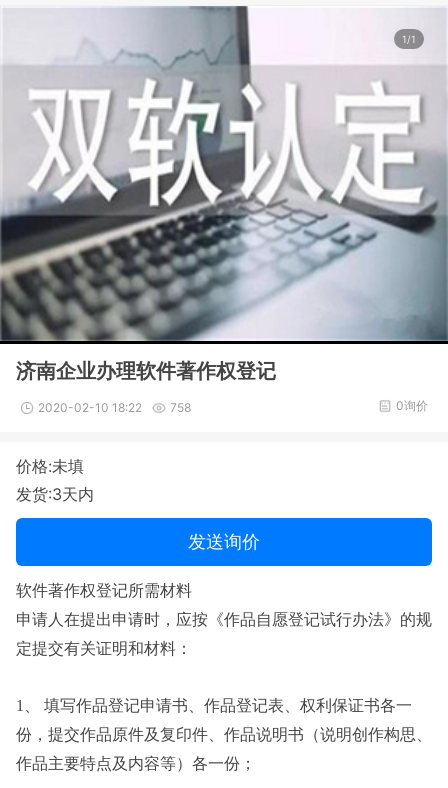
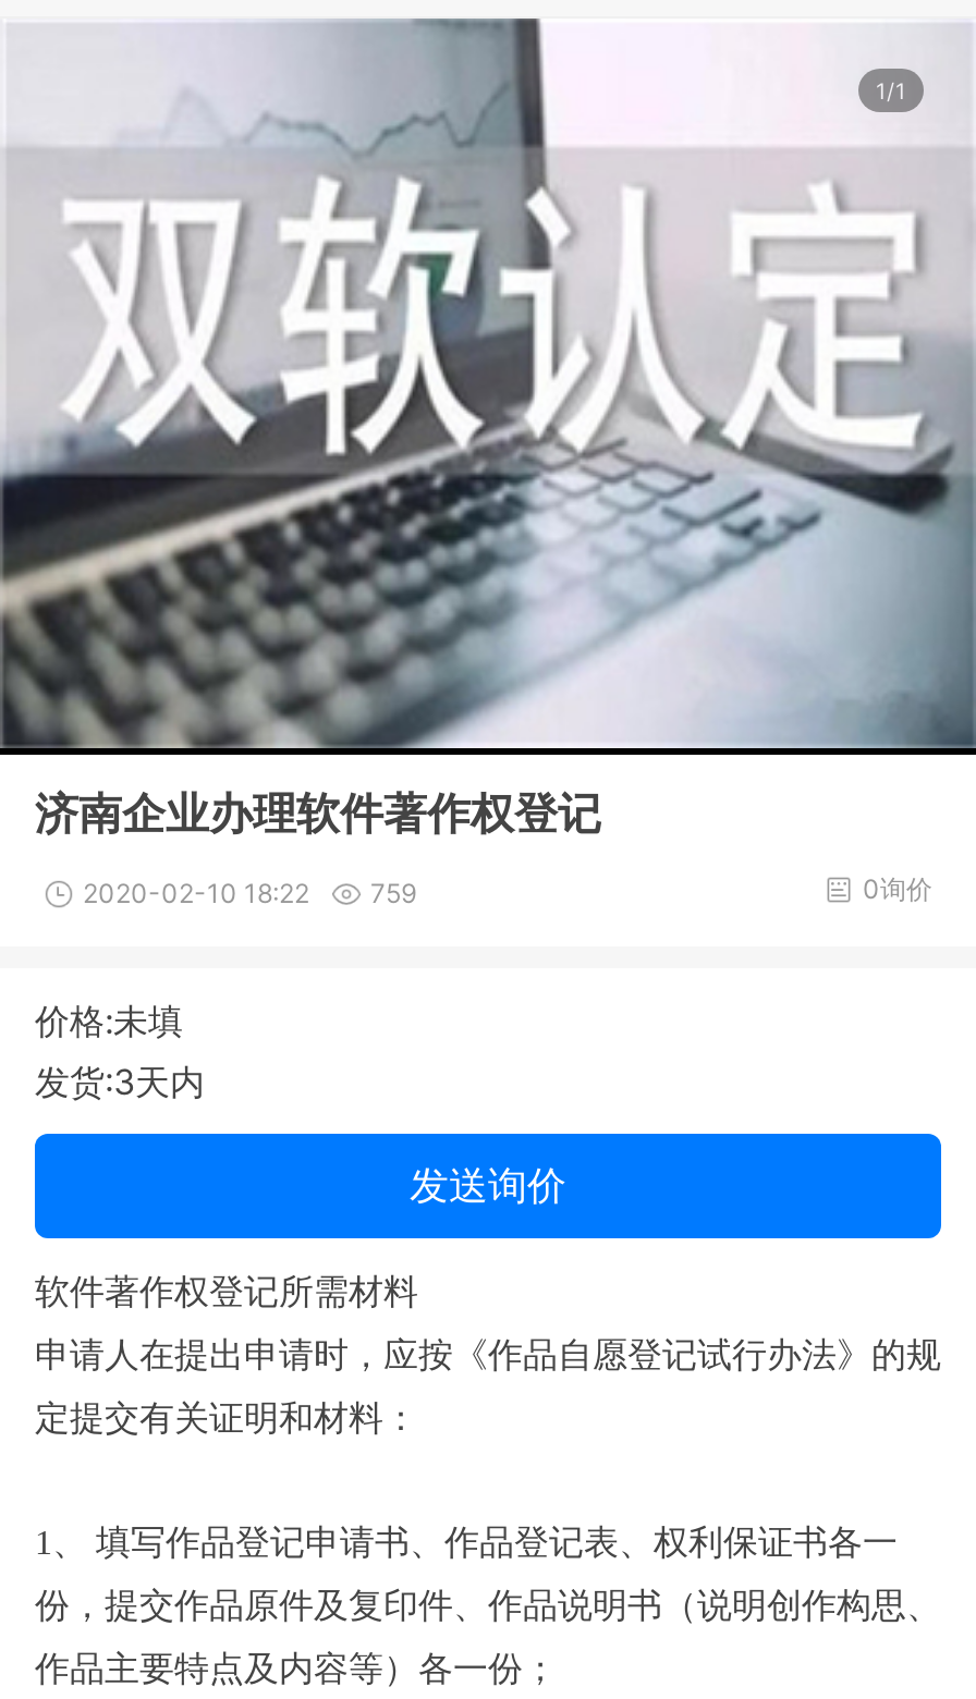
[38,400,191,415] 2020-02-10 18:22 758 -> [83,877,416,909] 2020-02-10 18:22 759

